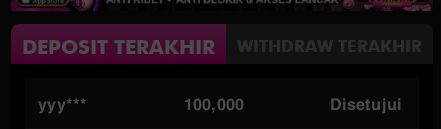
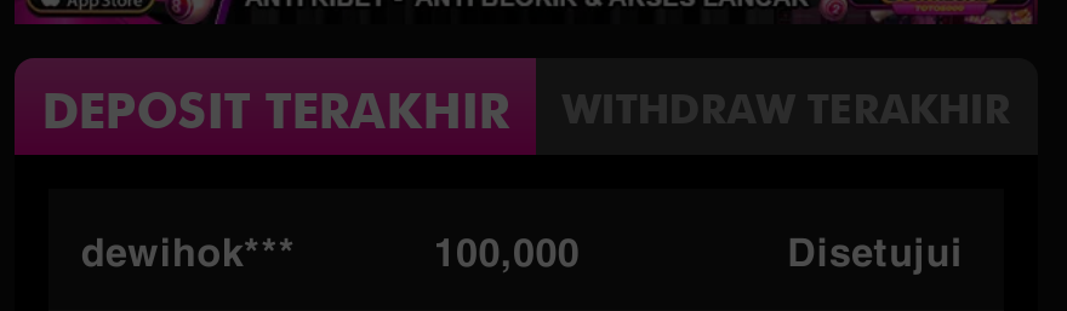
[38,91,87,114] yyy*** -> [81,220,296,275] dewihok***

